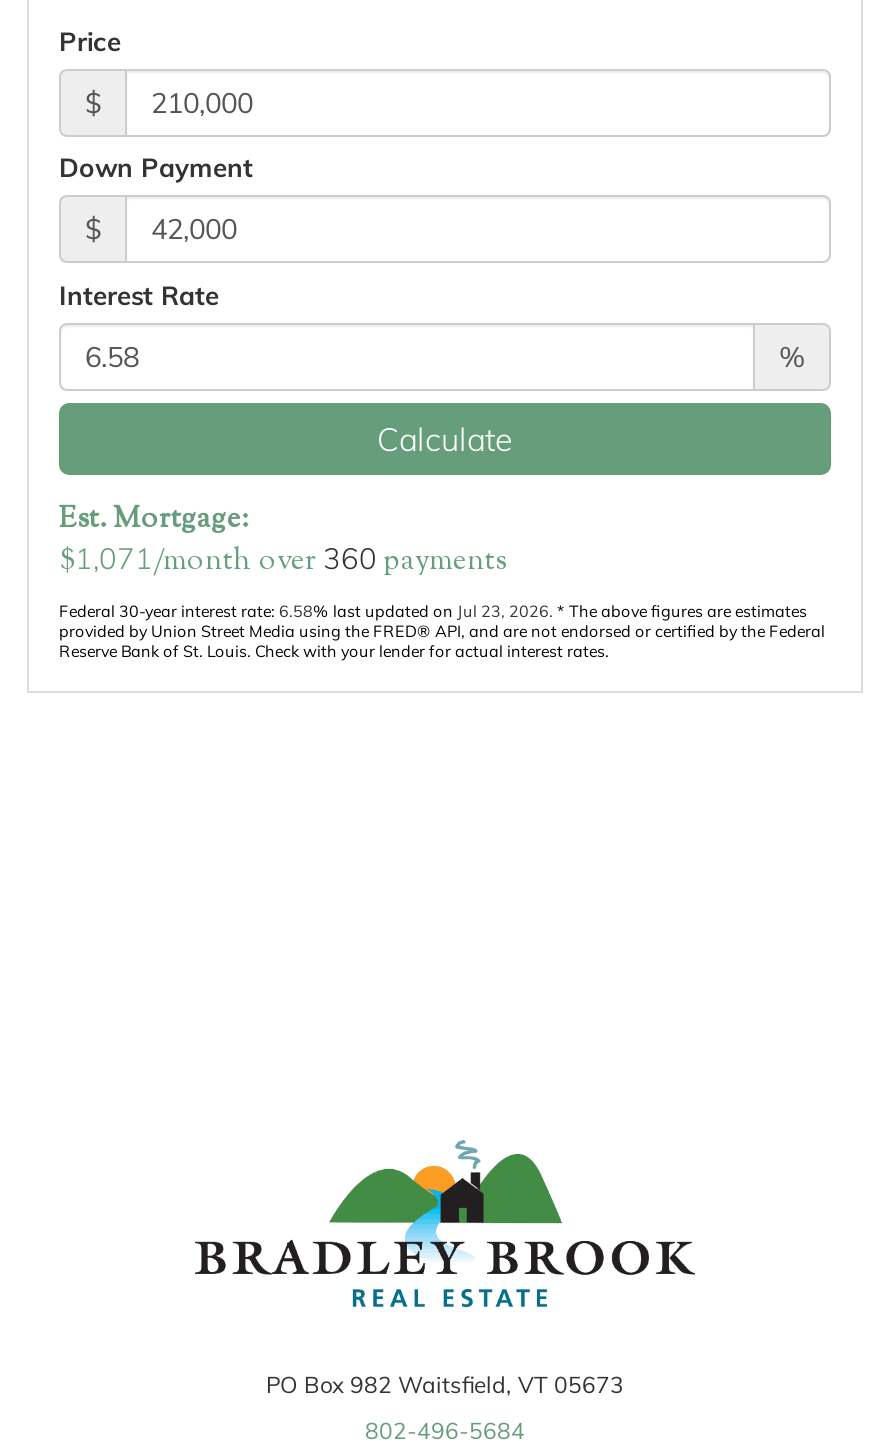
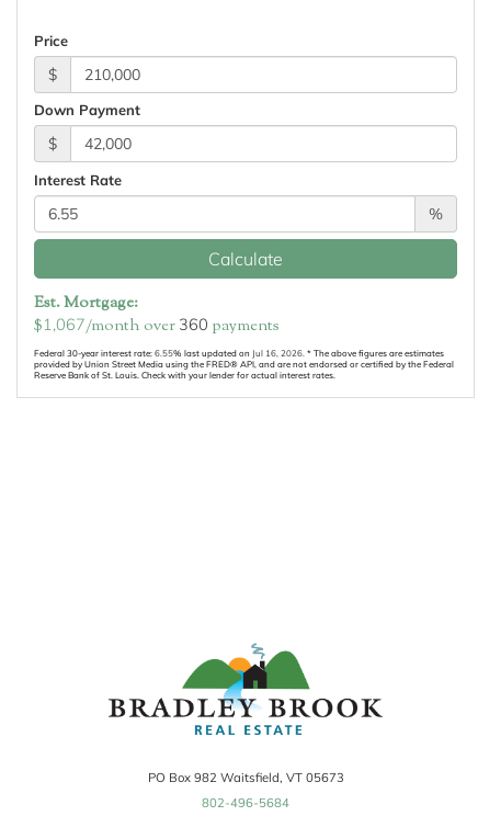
[59,539,507,583] $1,071/month over 360 payments -> [34,314,280,338] $1,067/month over 360 payments
[59,601,807,621] Federal 30-year interest rate: 6.58% last updated on Jul 23, 2026. * The above figures are estimates -> [34,348,444,359] Federal 30-year interest rate: 6.55% last updated on Jul 16, 2026. * The above figures are estimates

